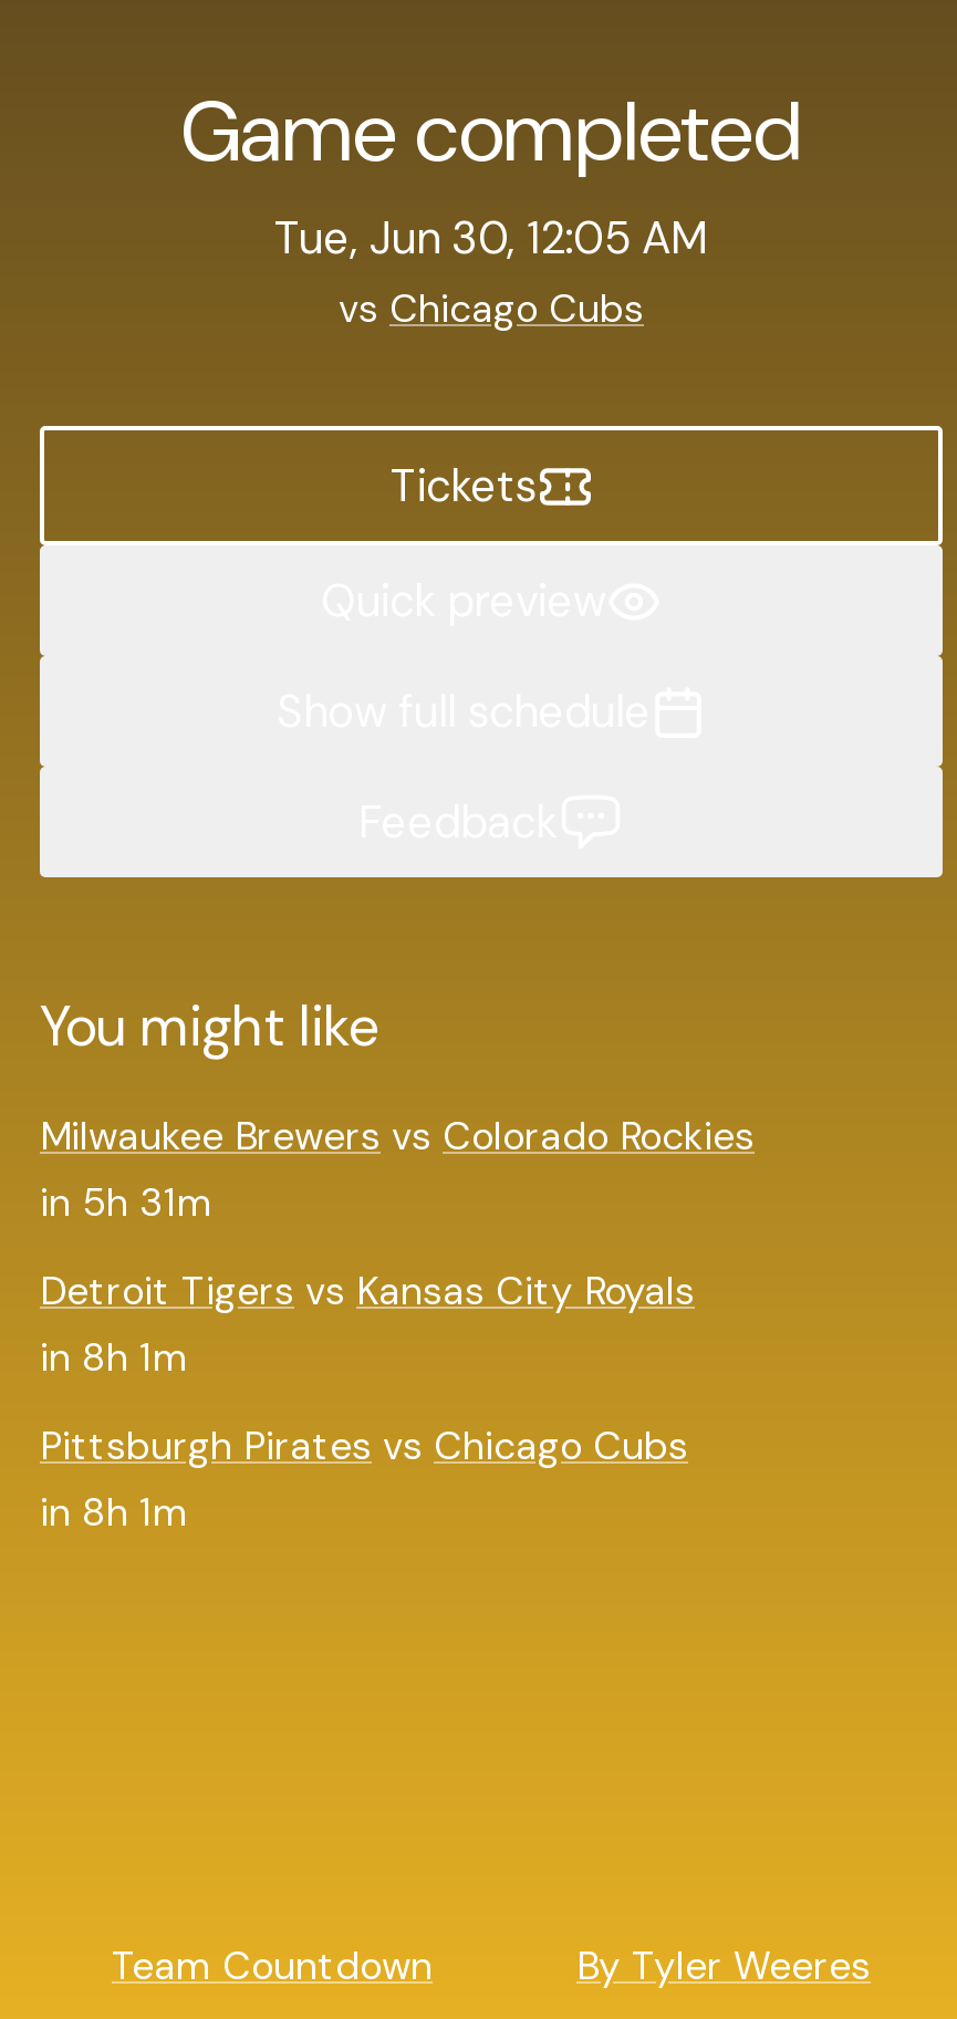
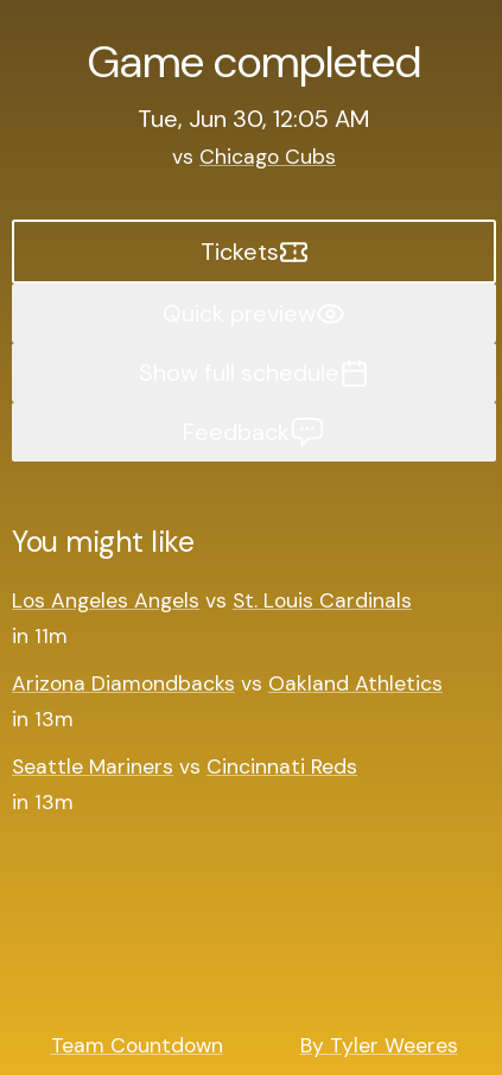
[40,1112,755,1227] Milwaukee Brewers vs Colorado Rockies | in 5h 31m -> [12,587,412,649] Los Angeles Angels vs St. Louis Cardinals | in 11m
[40,1267,695,1382] Detroit Tigers vs Kansas City Royals | in 8h 1m -> [12,670,443,732] Arizona Diamondbacks vs Oakland Athletics | in 13m
[40,1422,688,1537] Pittsburgh Pirates vs Chicago Cubs | in 8h 1m -> [12,753,357,815] Seattle Mariners vs Cincinnati Reds | in 13m

